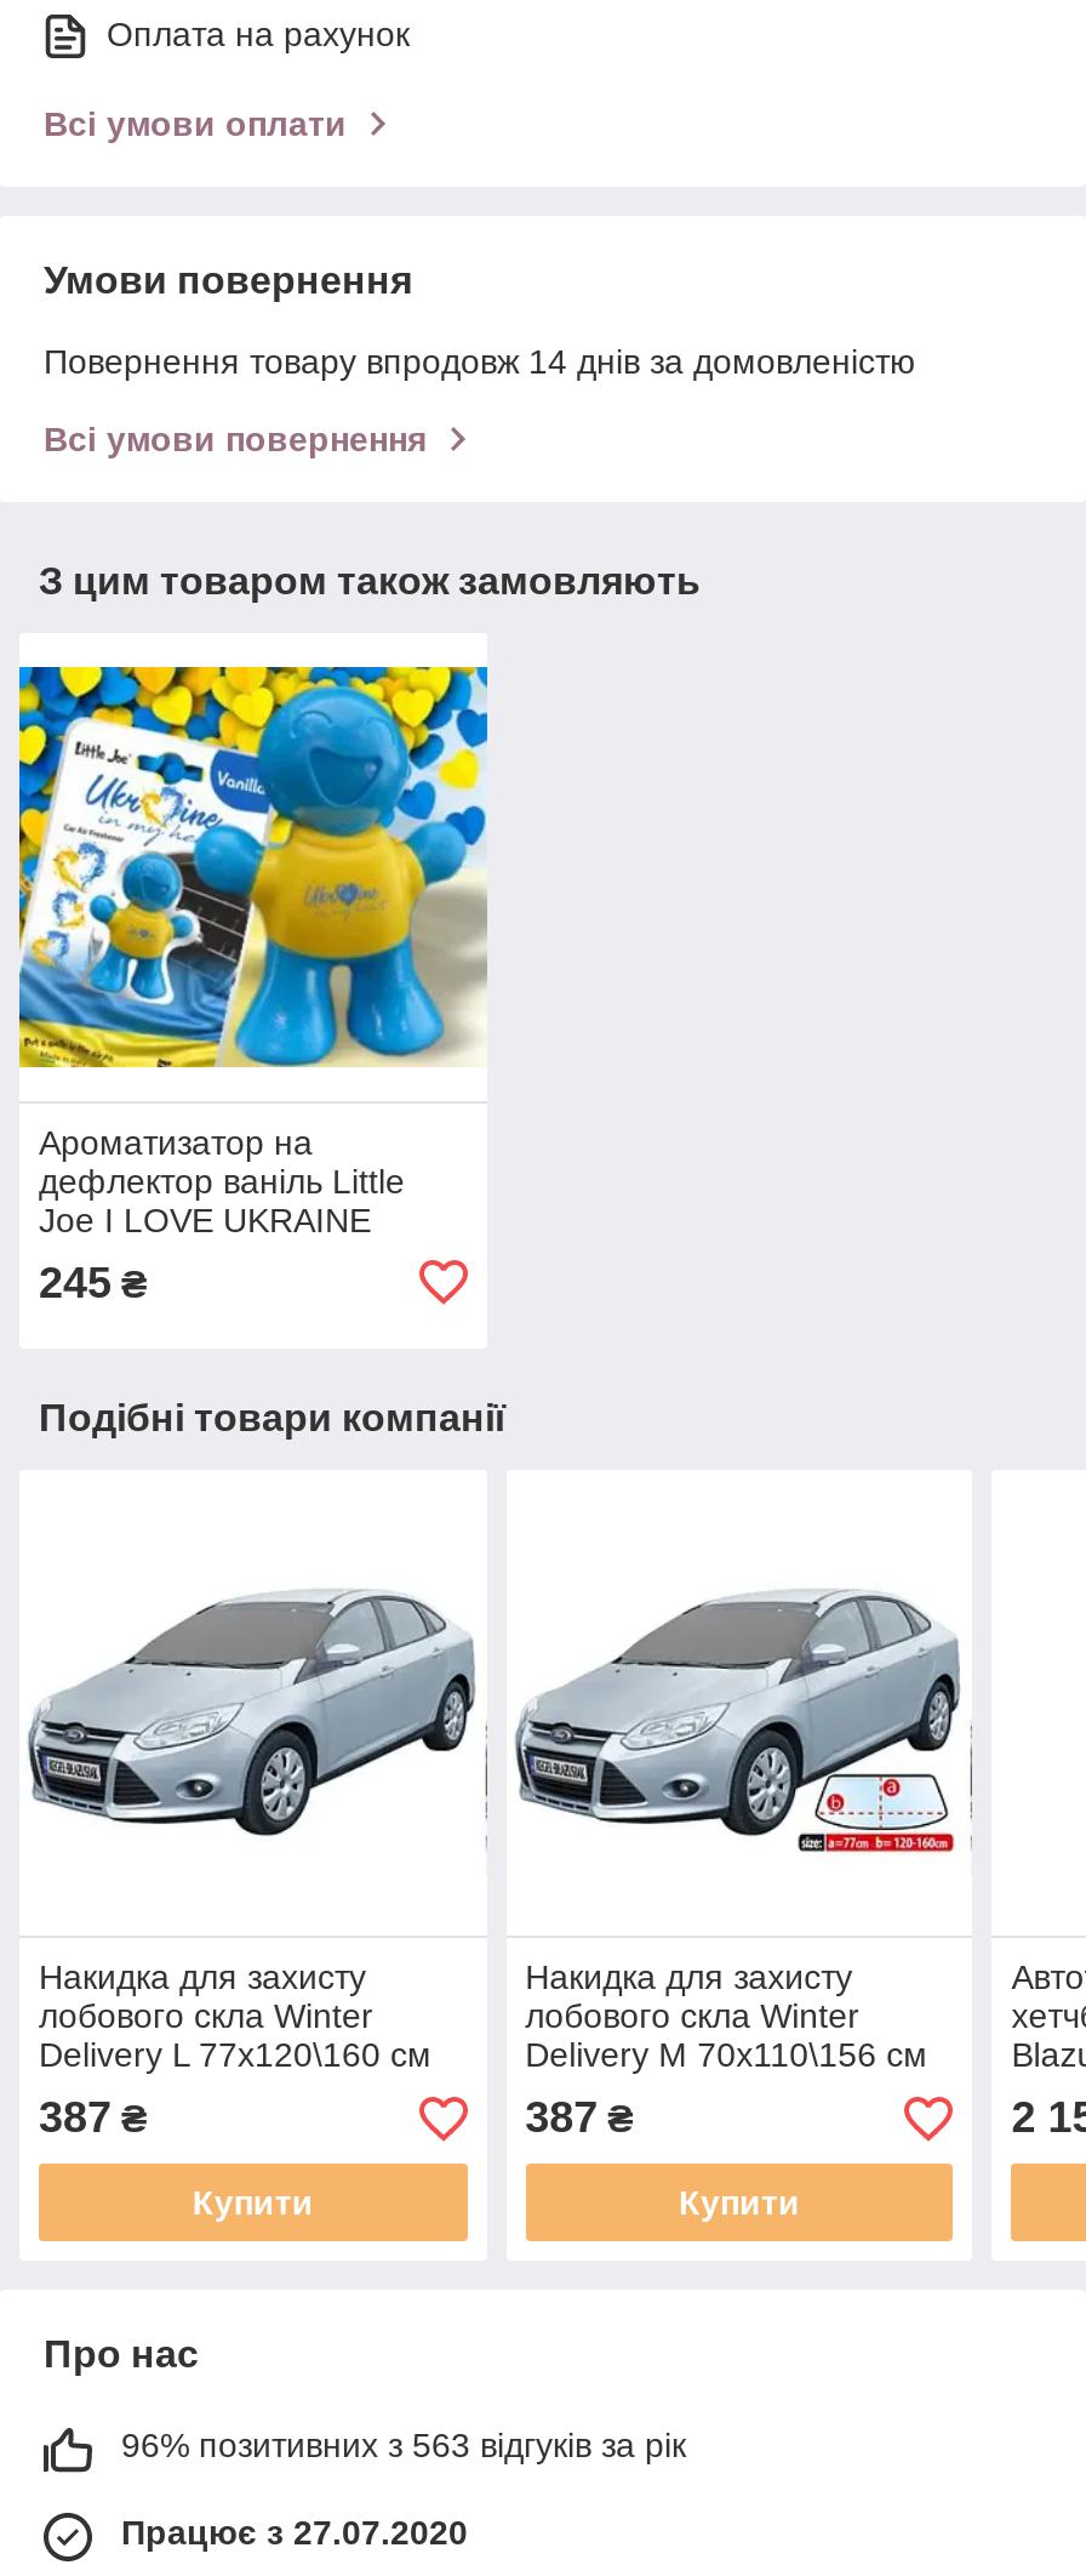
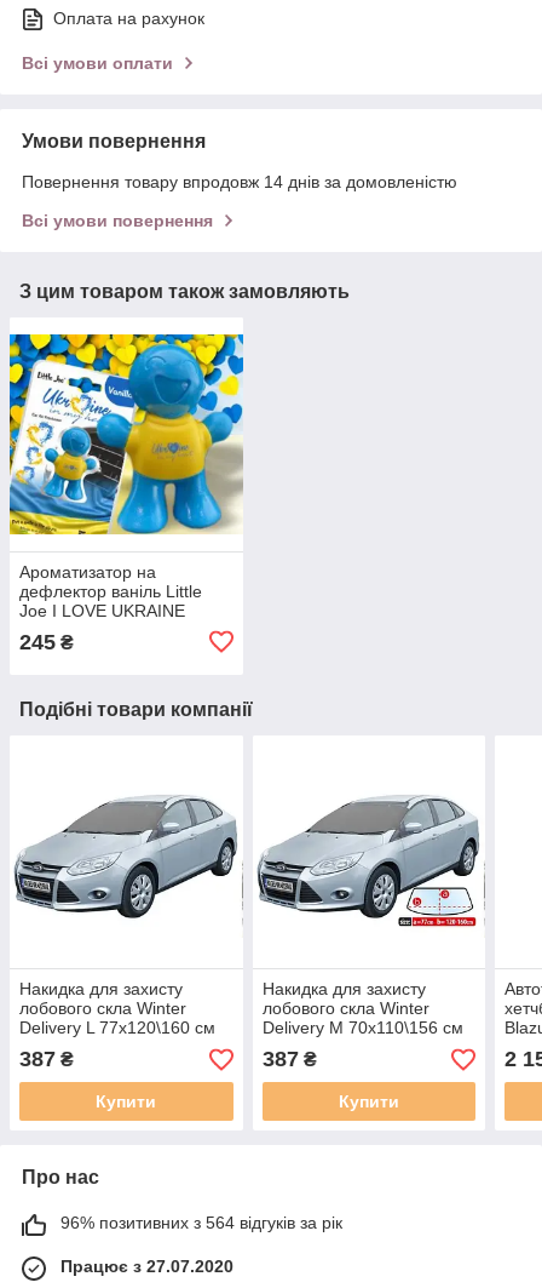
[121,2427,686,2466] 96% позитивних з 563 відгуків за рік -> [60,1213,342,1233] 96% позитивних з 564 відгуків за рік

